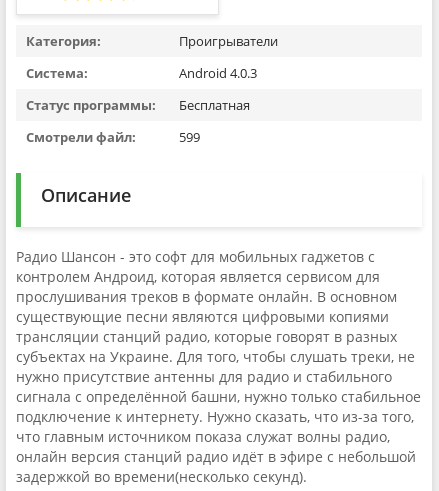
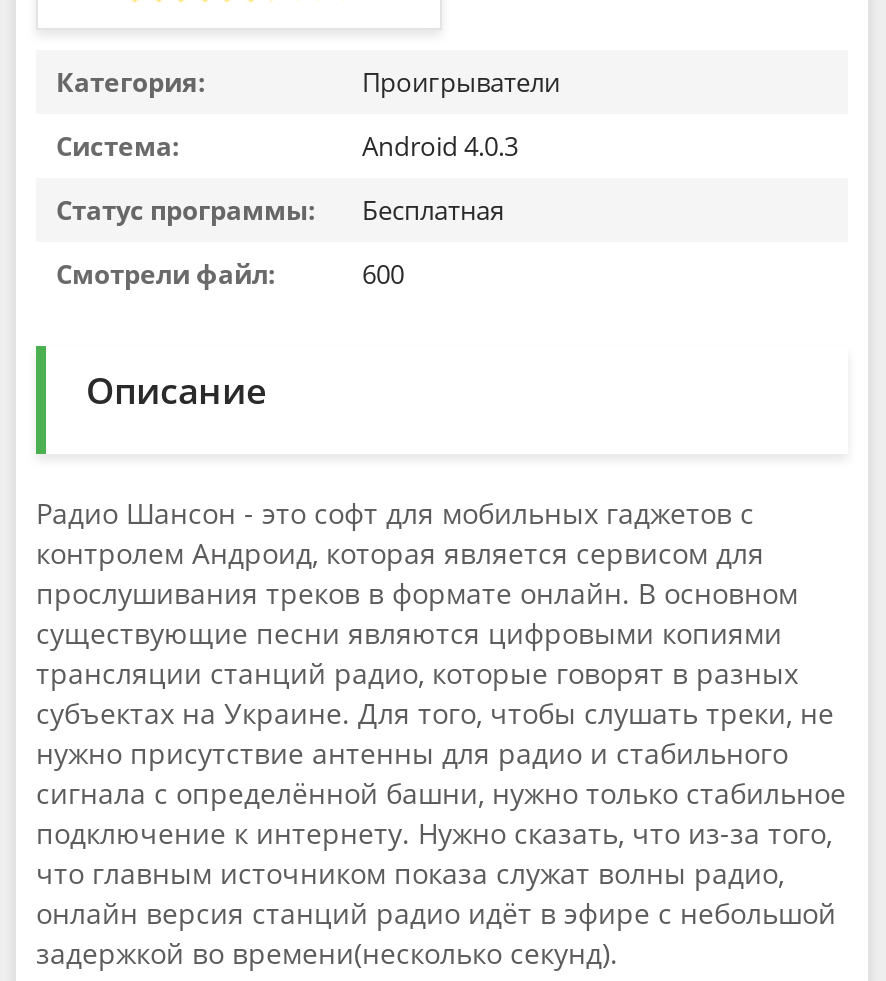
[176,128,200,146] 599 -> [356,256,404,292] 600

